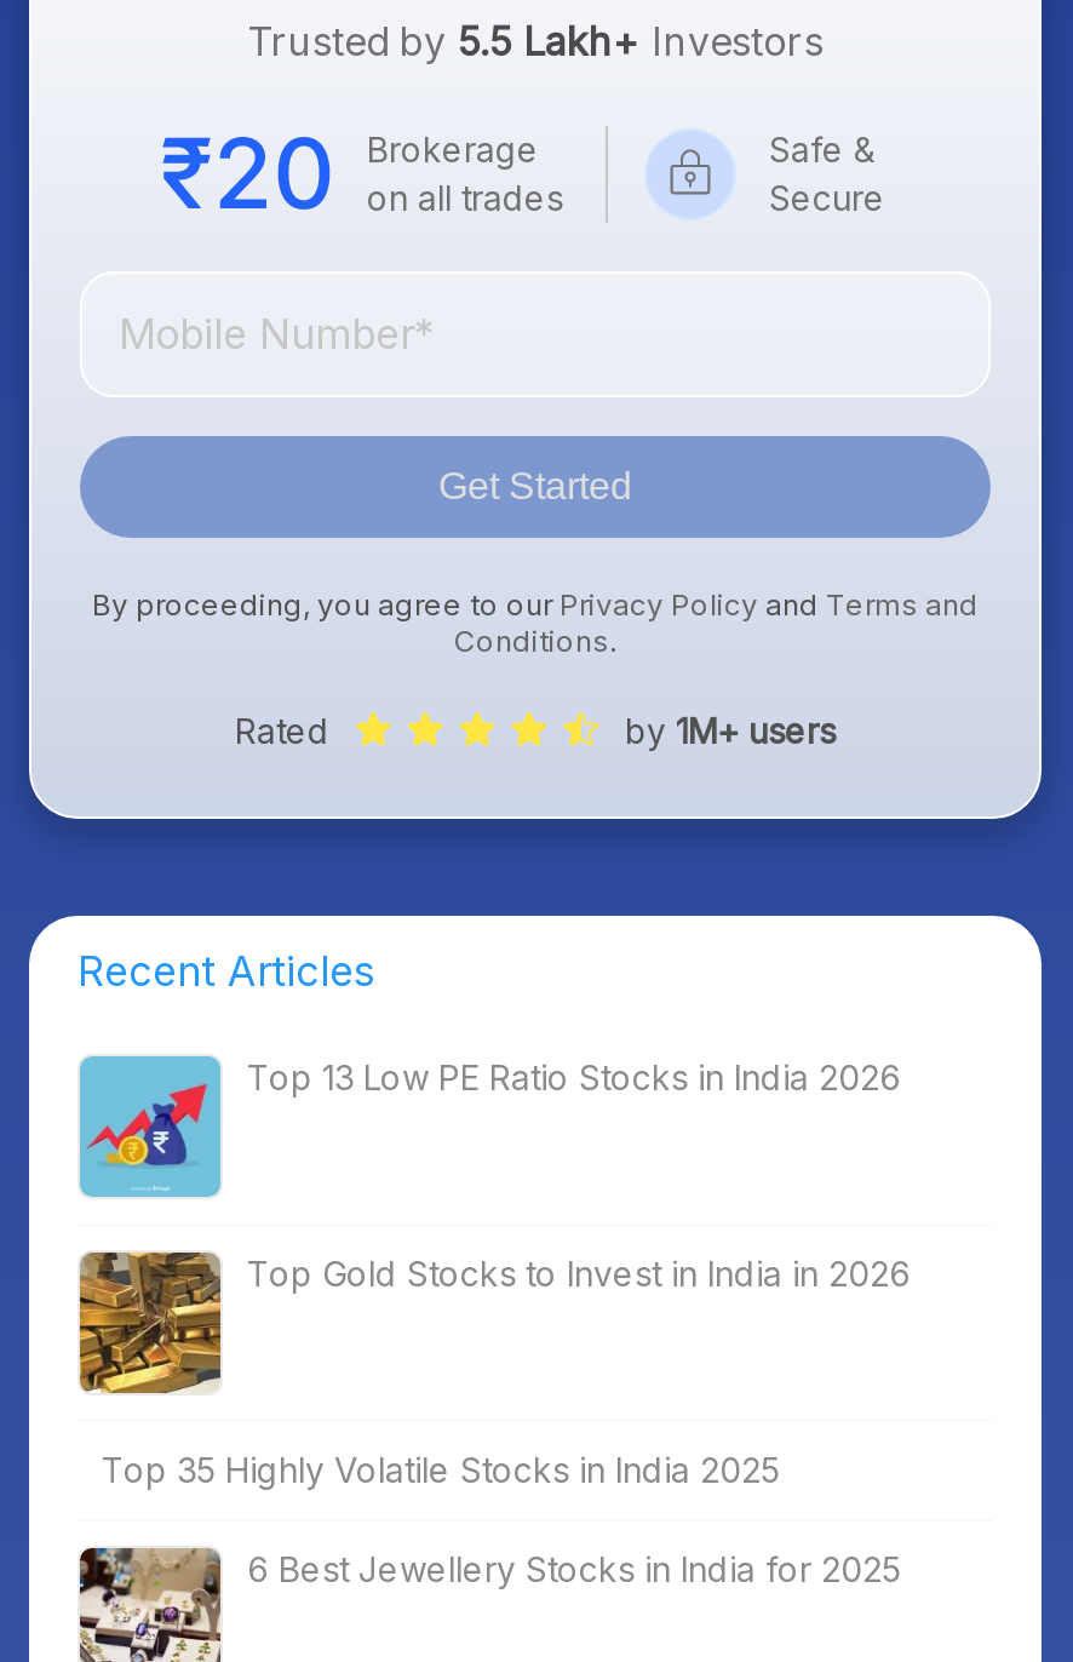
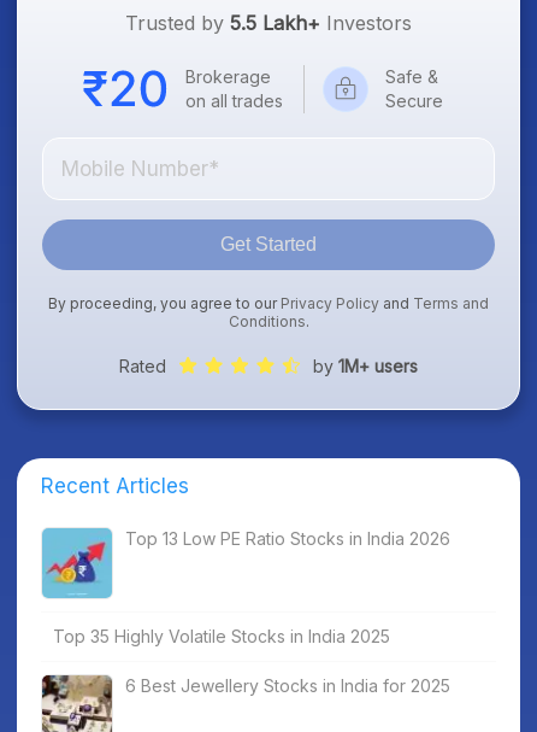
[78,1250,911,1395] [image] | Top Gold Stocks to Invest in India in 2026 -> none

